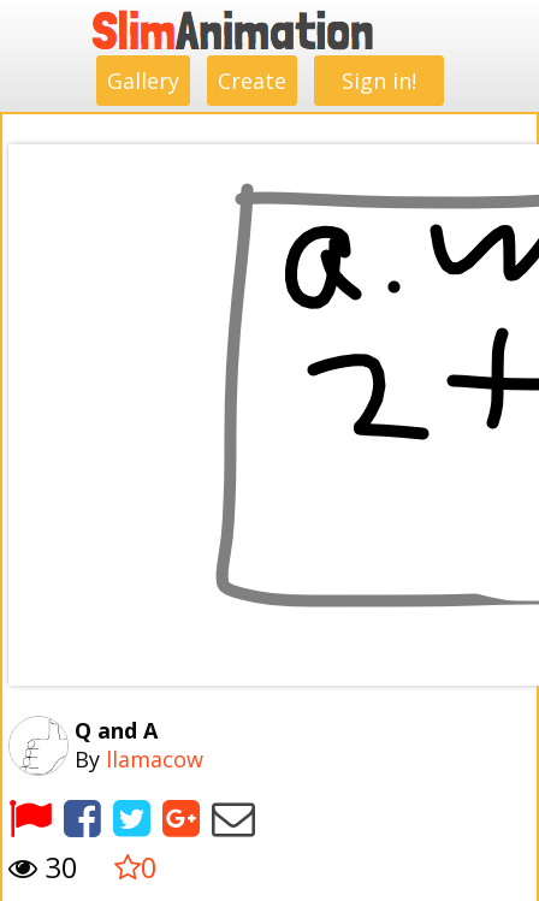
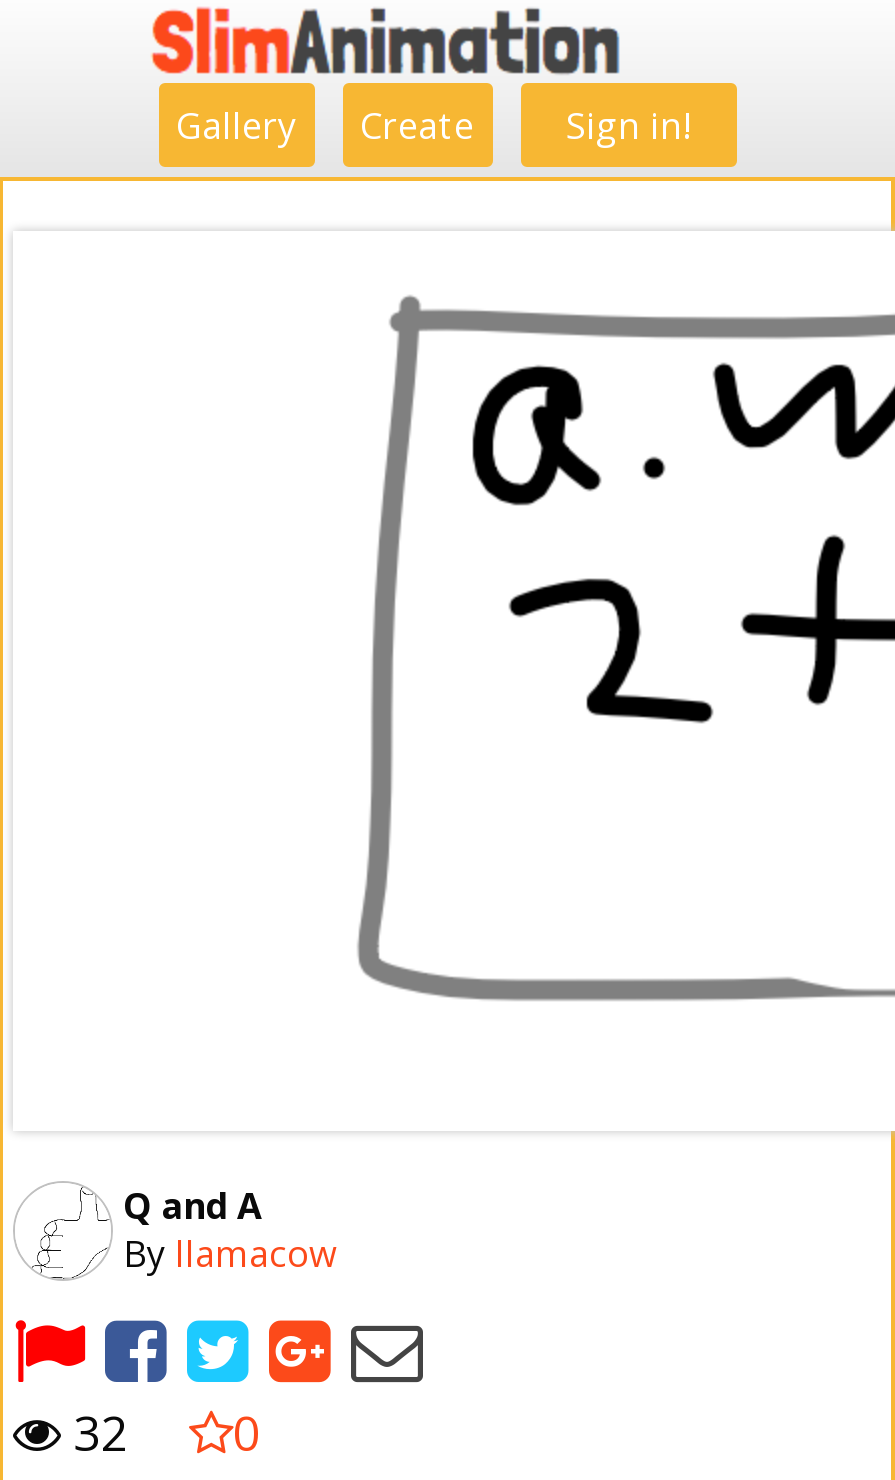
[37,847,158,887] 30 0 -> [61,1399,261,1465] 32 0

